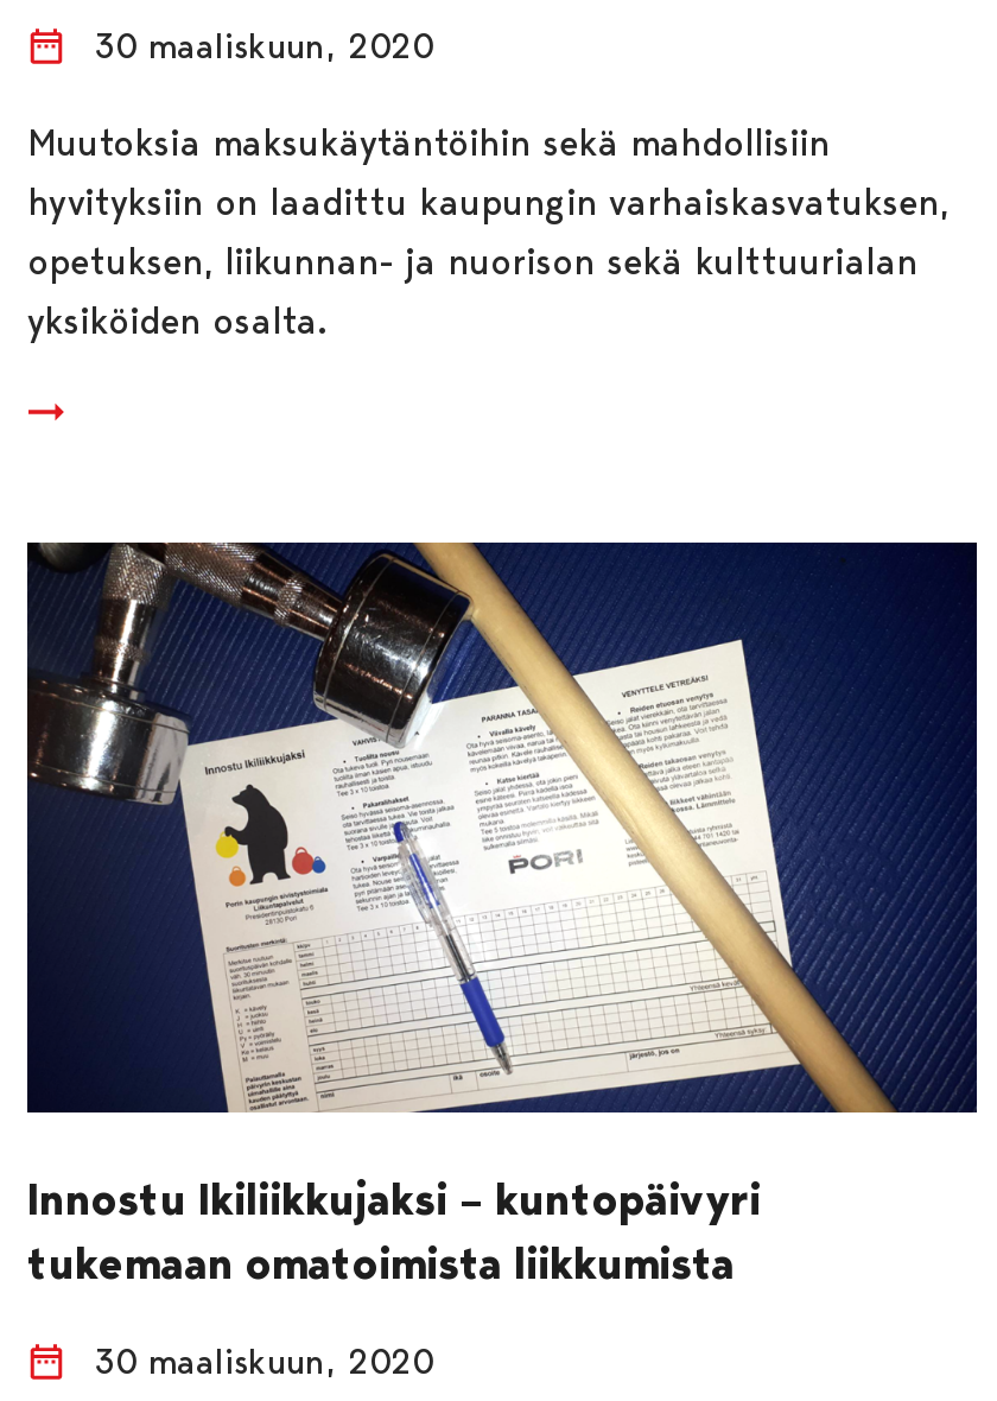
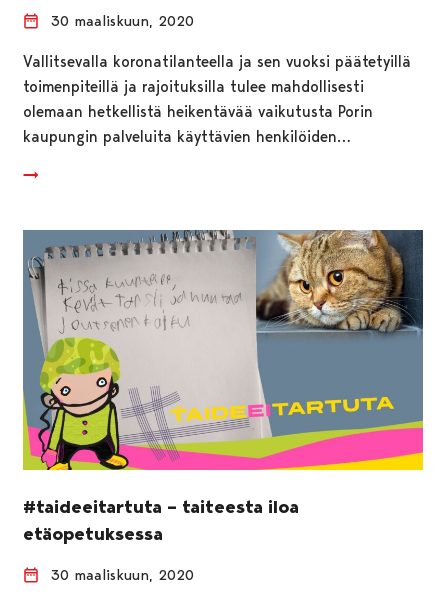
[27,120,948,343] Muutoksia maksukäytäntöihin sekä mahdollisiin | hyvityksiin on laadittu kaupungin varhaiskasvatuksen, | opetuksen, liikunnan- ja nuorison sekä kulttuurialan | yksiköiden osalta. -> [23,52,411,146] Vallitsevalla koronatilanteella ja sen vuoksi päätetyillä | toimenpiteillä ja rajoituksilla tulee mahdollisesti | olemaan hetkellistä heikentävää vaikutusta Porin | kaupungin palveluita käyttävien henkilöiden…
[25,540,979,1290] [image] | Innostu Ikiliikkujaksi – kuntopäivyri | tukemaan omatoimista liikkumista -> [22,229,424,545] [image] | #taideeitartuta – taiteesta iloa | etäopetuksessa

